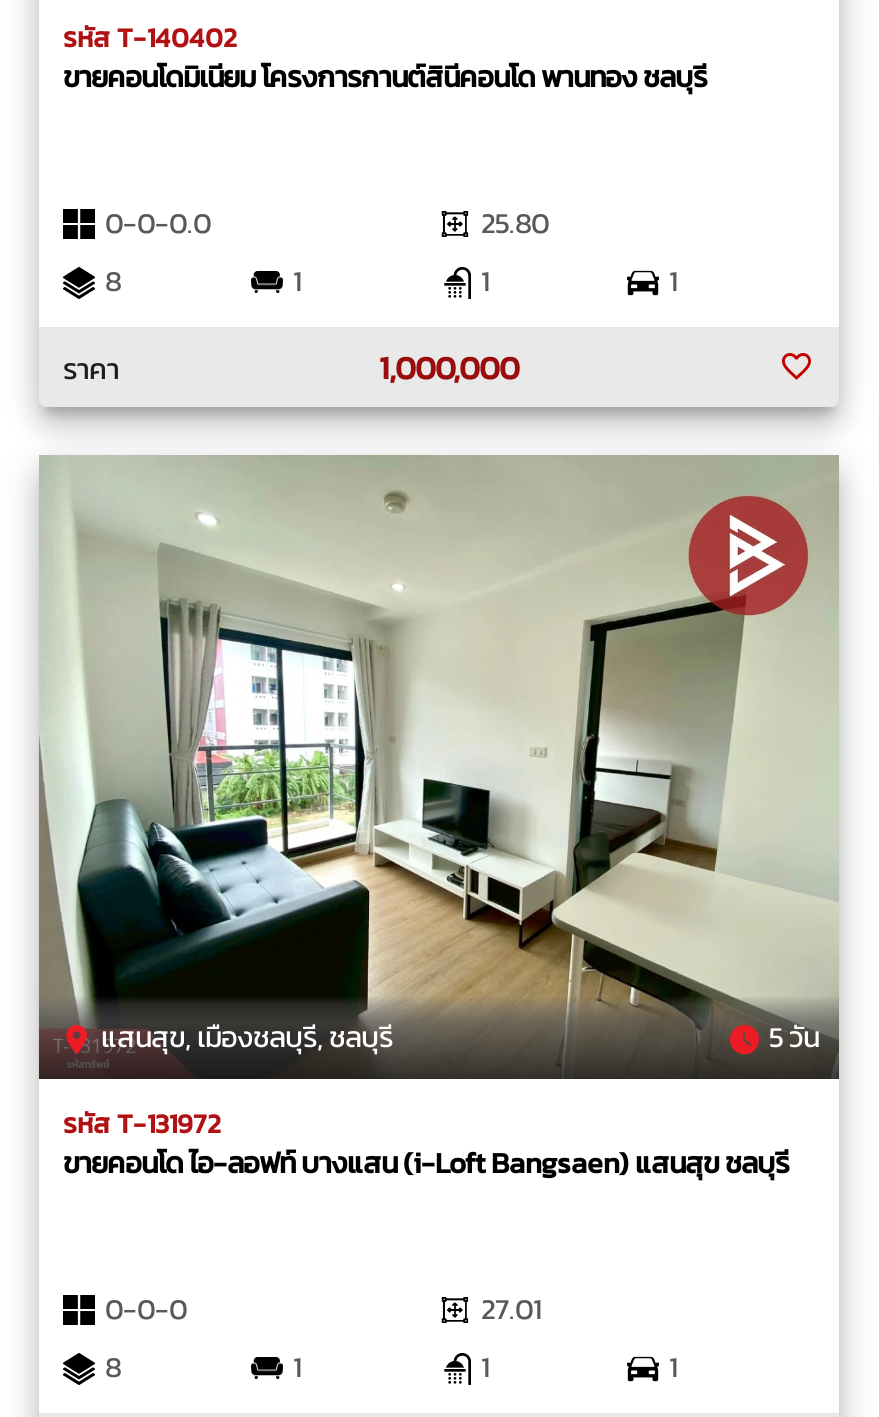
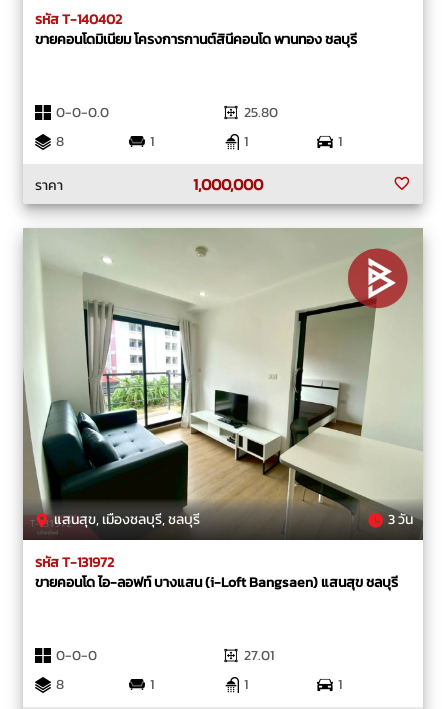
[763,1015,819,1059] 5 วัน -> [385,508,413,530] 3 วัน

